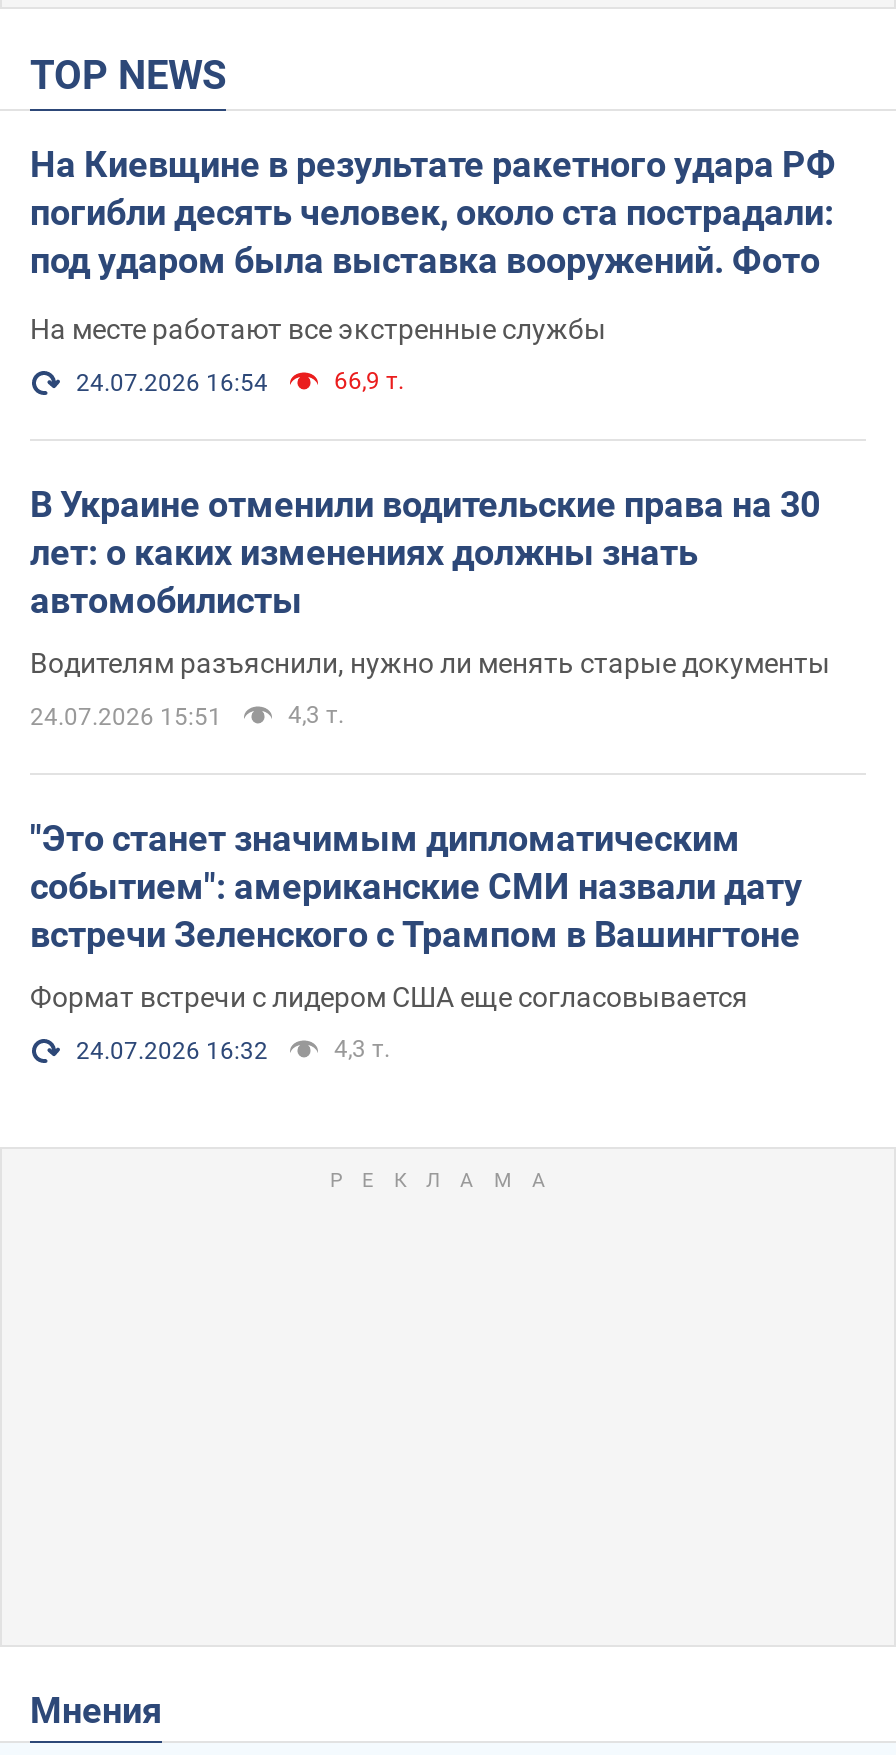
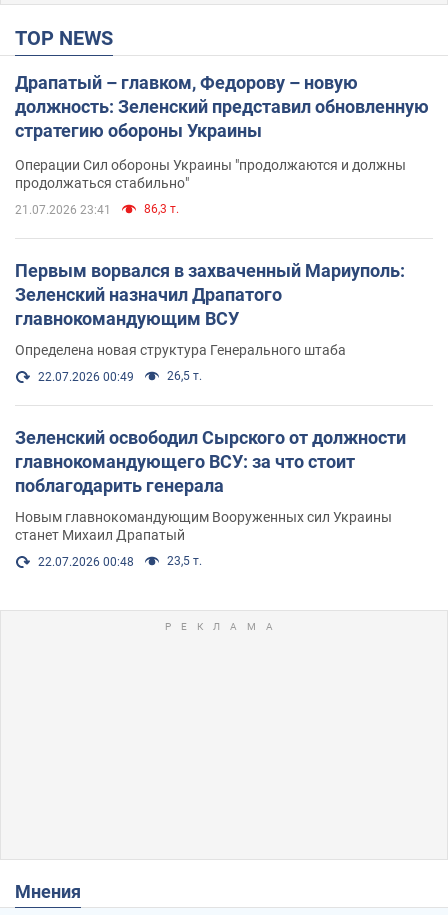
[30,143,836,281] На Киевщине в результате ракетного удара РФ | погибли десять человек, около ста пострадали: | под ударом была выставка вооружений. Фото -> [15,72,429,141] Драпатый – главком, Федорову – новую | должность: Зеленский представил обновленную | стратегию обороны Украины
[30,313,606,345] На месте работают все экстренные службы -> [15,157,406,191] Операции Сил обороны Украины "продолжаются и должны | продолжаться стабильно"
[76,367,404,397] 24.07.2026 16:54 | 66,9 т. -> [15,202,179,217] 21.07.2026 23:41 | 86,3 т.
[30,483,820,621] В Украине отменили водительские права на 30 | лет: о каких изменениях должны знать | автомобилисты -> [15,260,405,329] Первым ворвался в захваченный Мариуполь: | Зеленский назначил Драпатого | главнокомандующим ВСУ
[30,647,830,679] Водителям разъяснили, нужно ли менять старые документы -> [15,342,346,358] Определена новая структура Генерального штаба
[30,701,344,731] 24.07.2026 15:51 | 4,3 т. -> [38,369,202,384] 22.07.2026 00:49 | 26,5 т.
[30,817,802,955] "Это станет значимым дипломатическим | событием": американские СМИ назвали дату | встречи Зеленского с Трампом в Вашингтоне -> [15,427,406,496] Зеленский освободил Сырского от должности | главнокомандующего ВСУ: за что стоит | поблагодарить генерала
[30,981,748,1013] Формат встречи с лидером США еще согласовывается -> [15,509,392,543] Новым главнокомандующим Вооруженных сил Украины | станет Михаил Драпатый
[76,1035,390,1065] 24.07.2026 16:32 | 4,3 т. -> [38,554,202,569] 22.07.2026 00:48 | 23,5 т.

